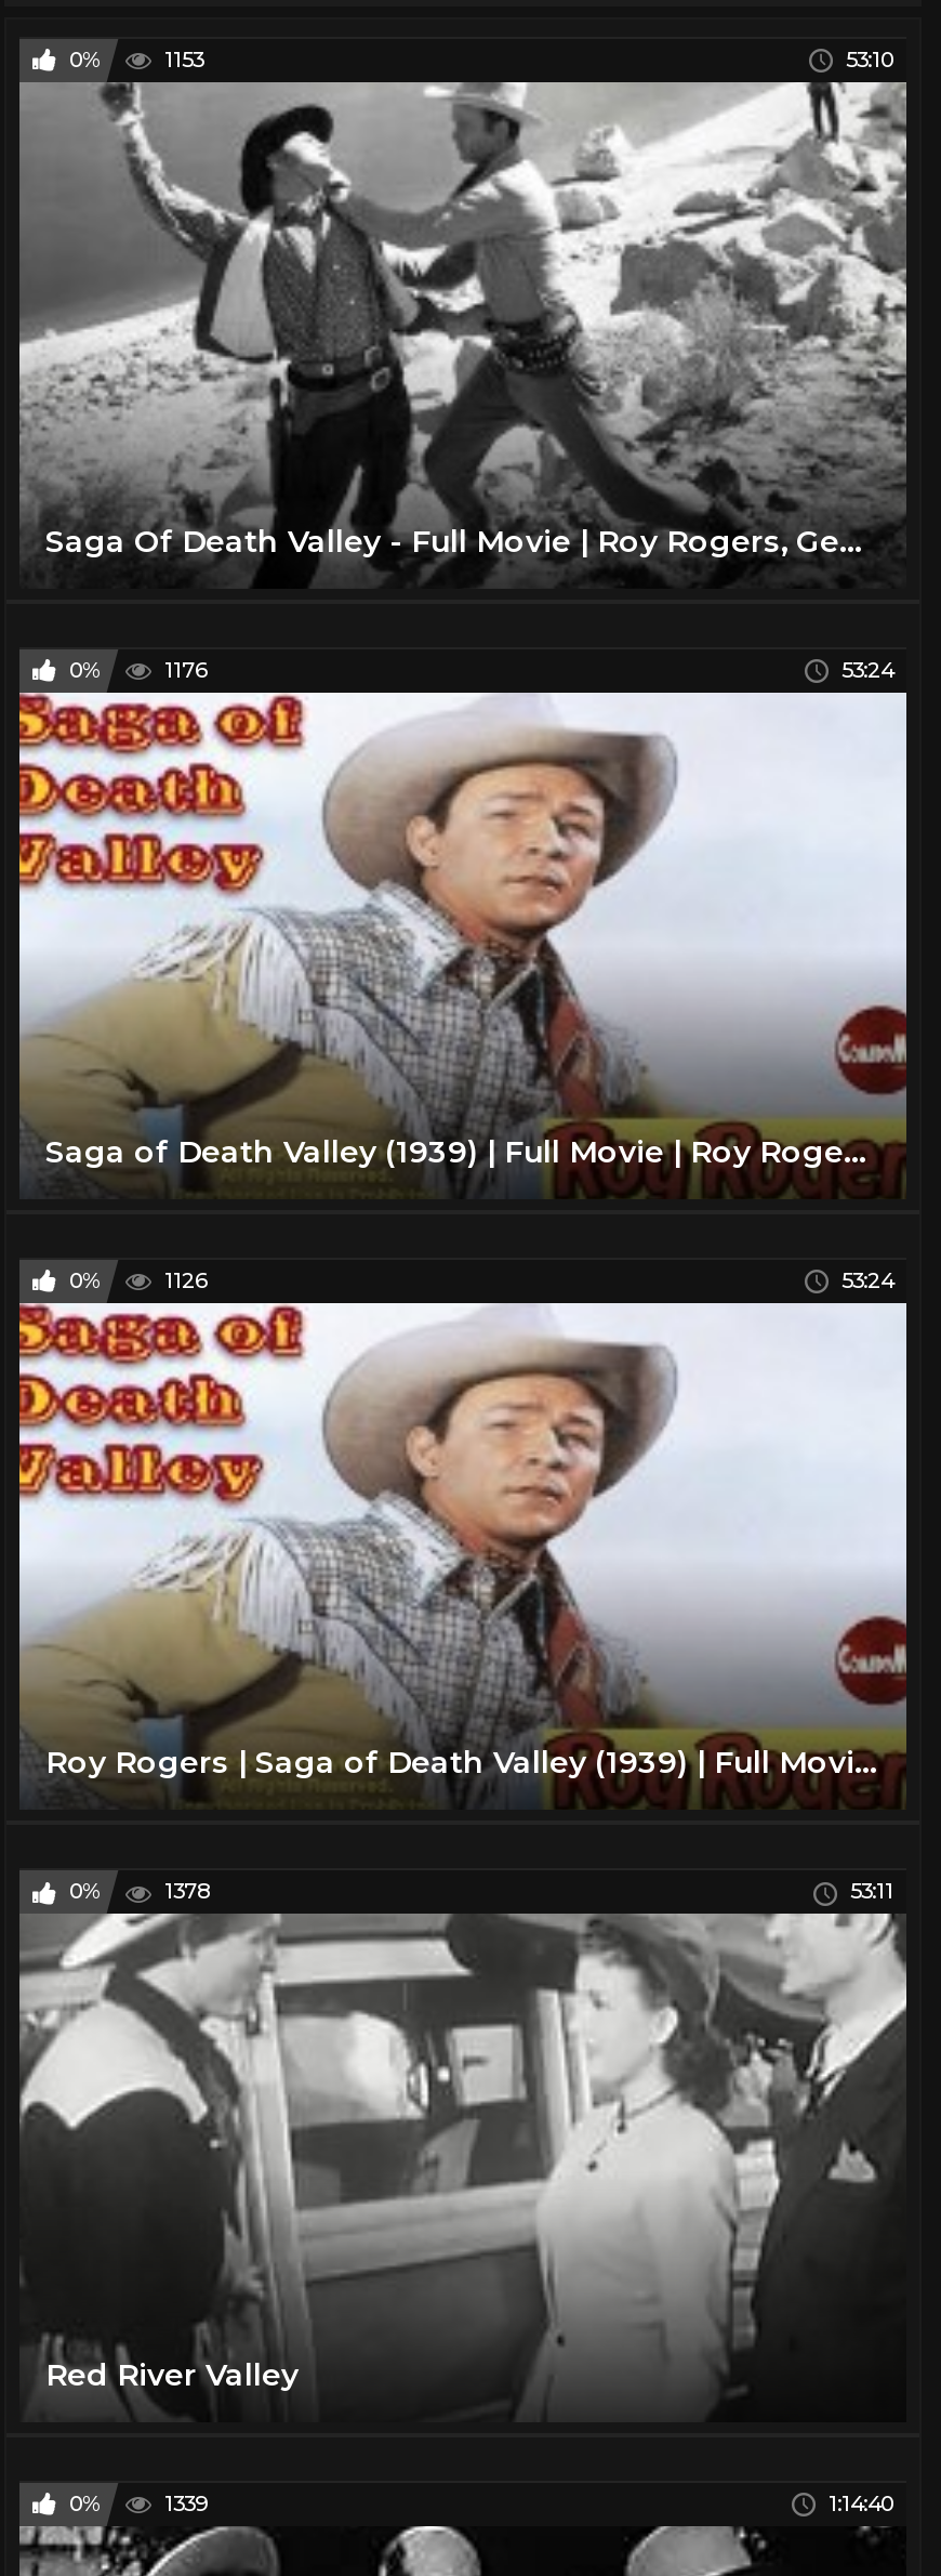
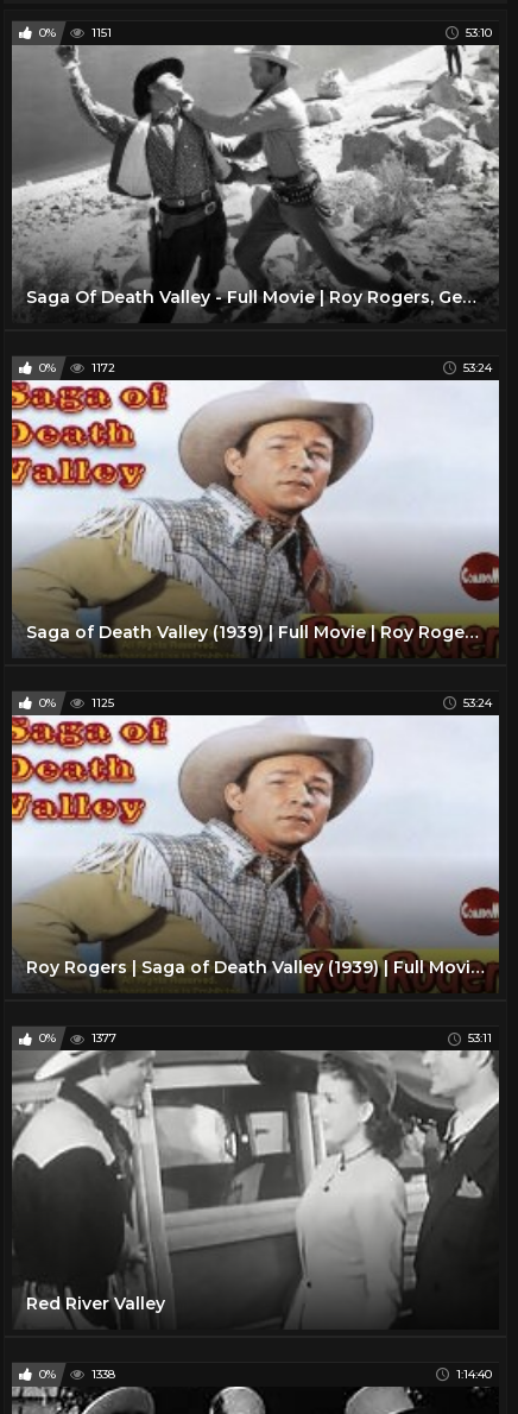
[164,45,203,73] 1153 -> [91,24,112,40] 1151
[164,656,206,684] 1176 -> [91,360,115,375] 1172
[164,1267,206,1295] 1126 -> [91,695,114,711] 1125
[164,1878,210,1906] 1378 -> [91,1031,116,1046] 1377
[164,2489,206,2517] 1339 -> [91,1366,115,1382] 1338

